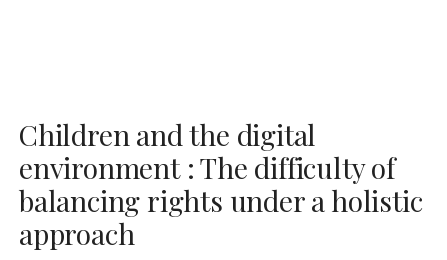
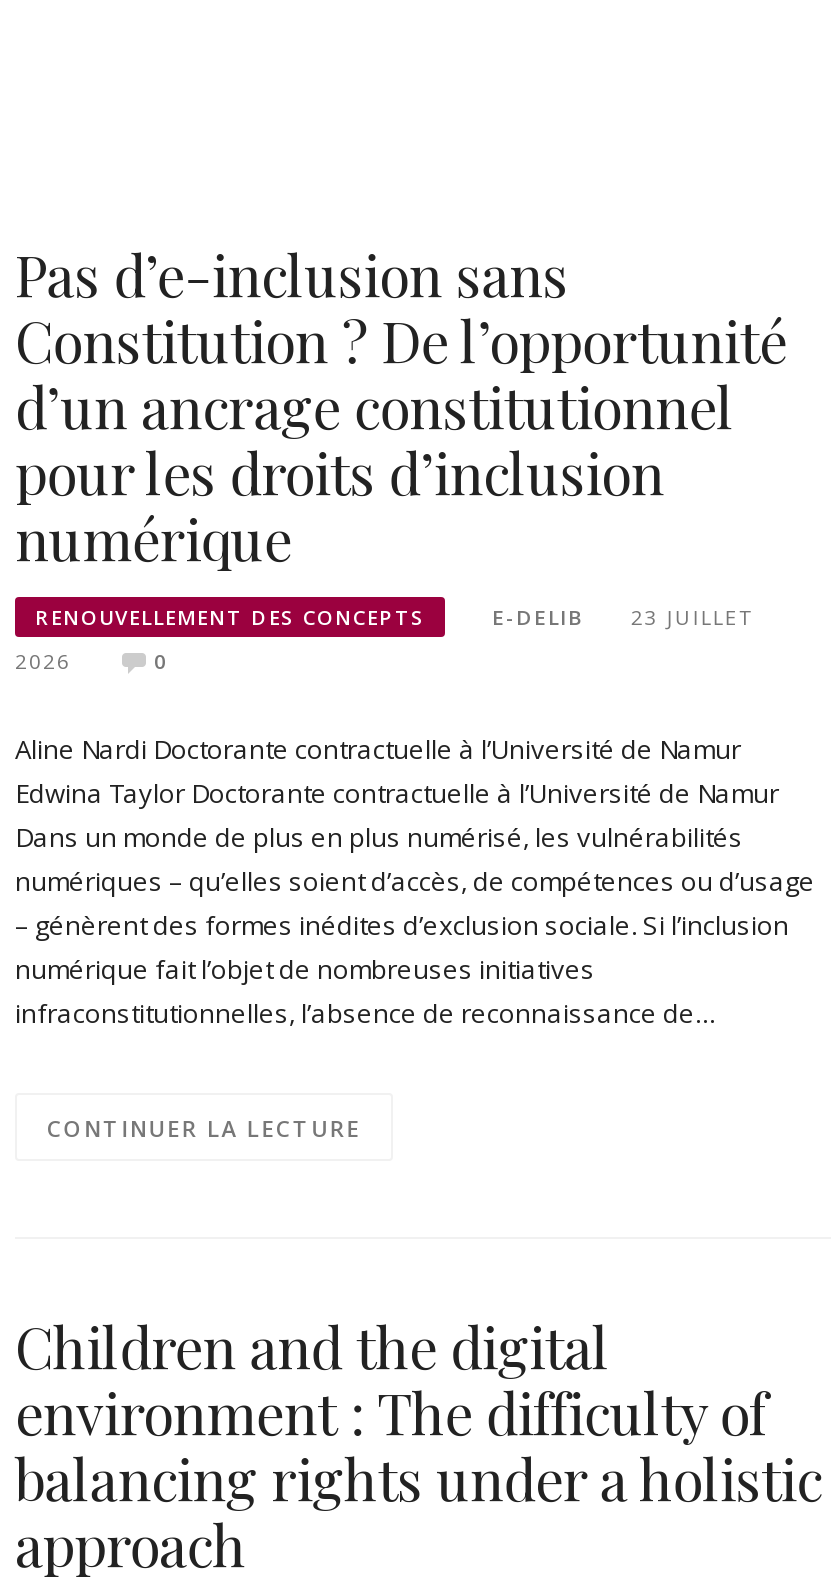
none -> [15,237,815,1142] Pas d’e-inclusion sans | Constitution ? De l’opportunité | d’un ancrage constitutionnel | pour les droits d’inclusion | numérique | RENOUVELLEMENT DES CONCEPTS | E-DELIB | 23 JUILLET | 2026 | 0 | Aline Nardi Doctorante contractuelle à l’Université de Namur | Edwina Taylor Doctorante contractuelle à l’Université de Namur | Dans un monde de plus en plus numérisé, les vulnérabilités | numériques – qu’elles soient d’accès, de compétences ou d’usage | – génèrent des formes inédites d’exclusion sociale. Si l’inclusion | numérique fait l’objet de nombreuses initiatives | infraconstitutionnelles, l’absence de reconnaissance de… | CONTINUER LA LECTURE

